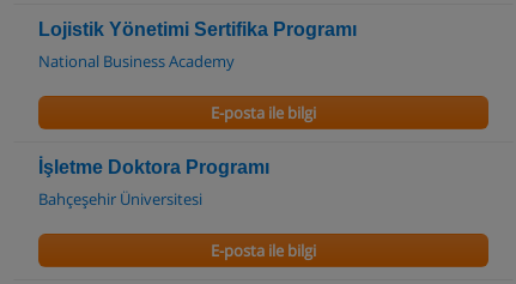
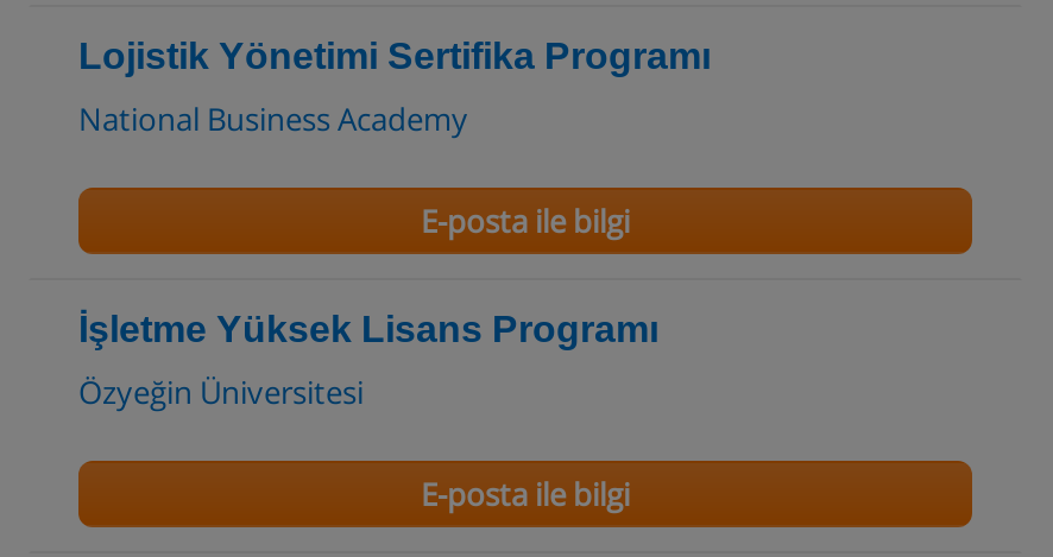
[38,157,269,177] İşletme Doktora Programı -> [78,309,658,349] İşletme Yüksek Lisans Programı
[38,188,202,210] Bahçeşehir Üniversitesi -> [78,371,364,413] Özyeğin Üniversitesi

